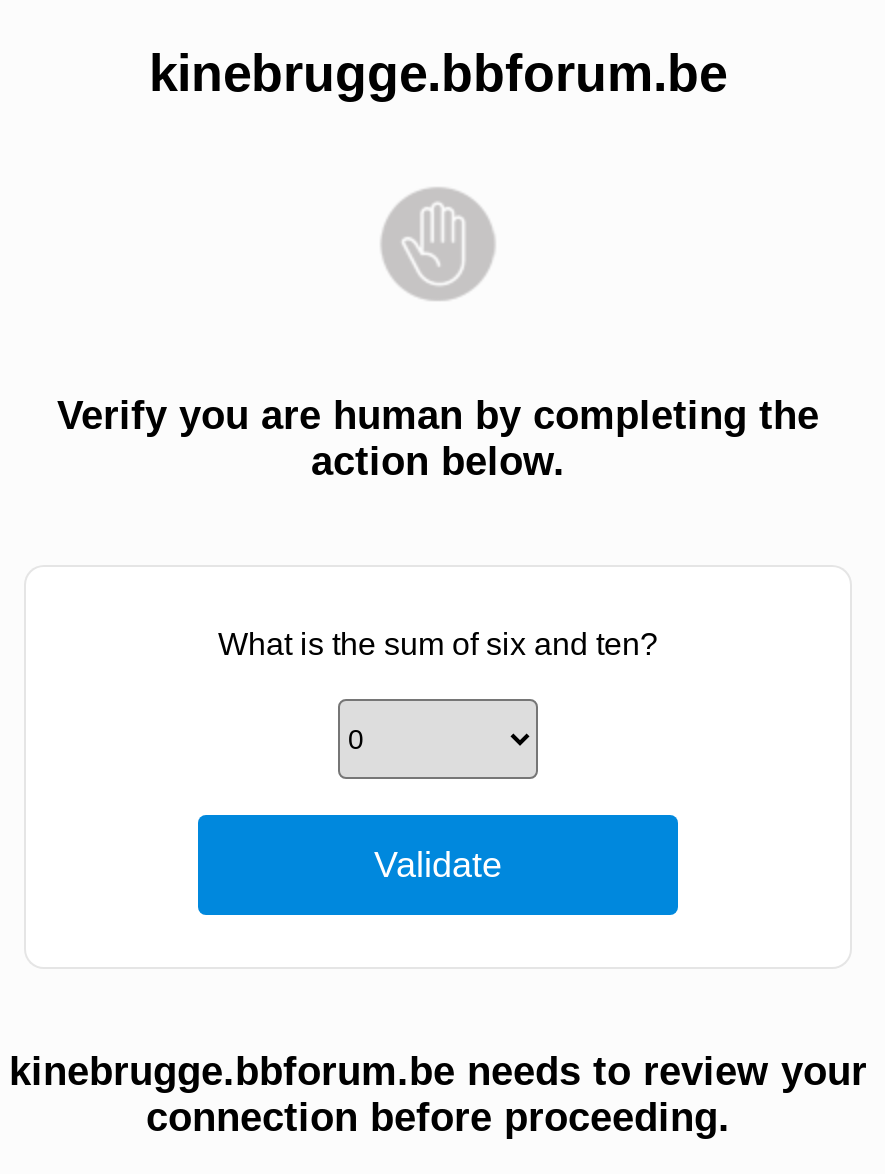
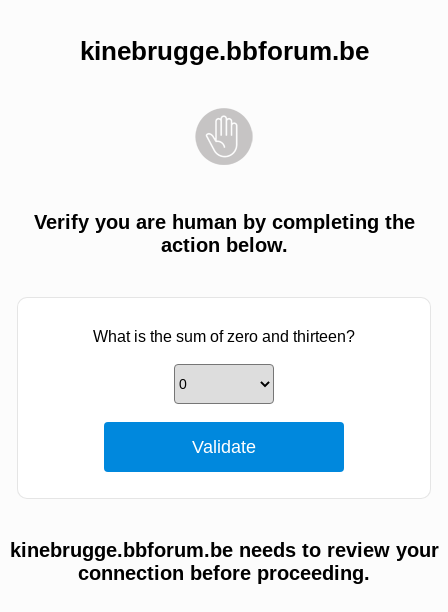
[218,627,658,661] What is the sum of six and ten? -> [93,328,355,345] What is the sum of zero and thirteen?

